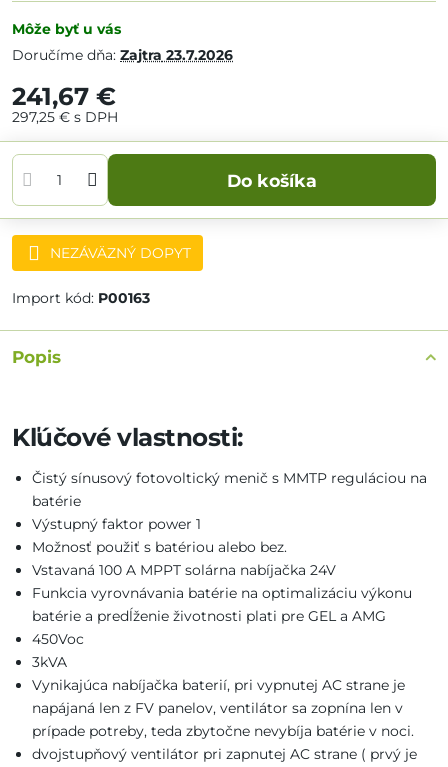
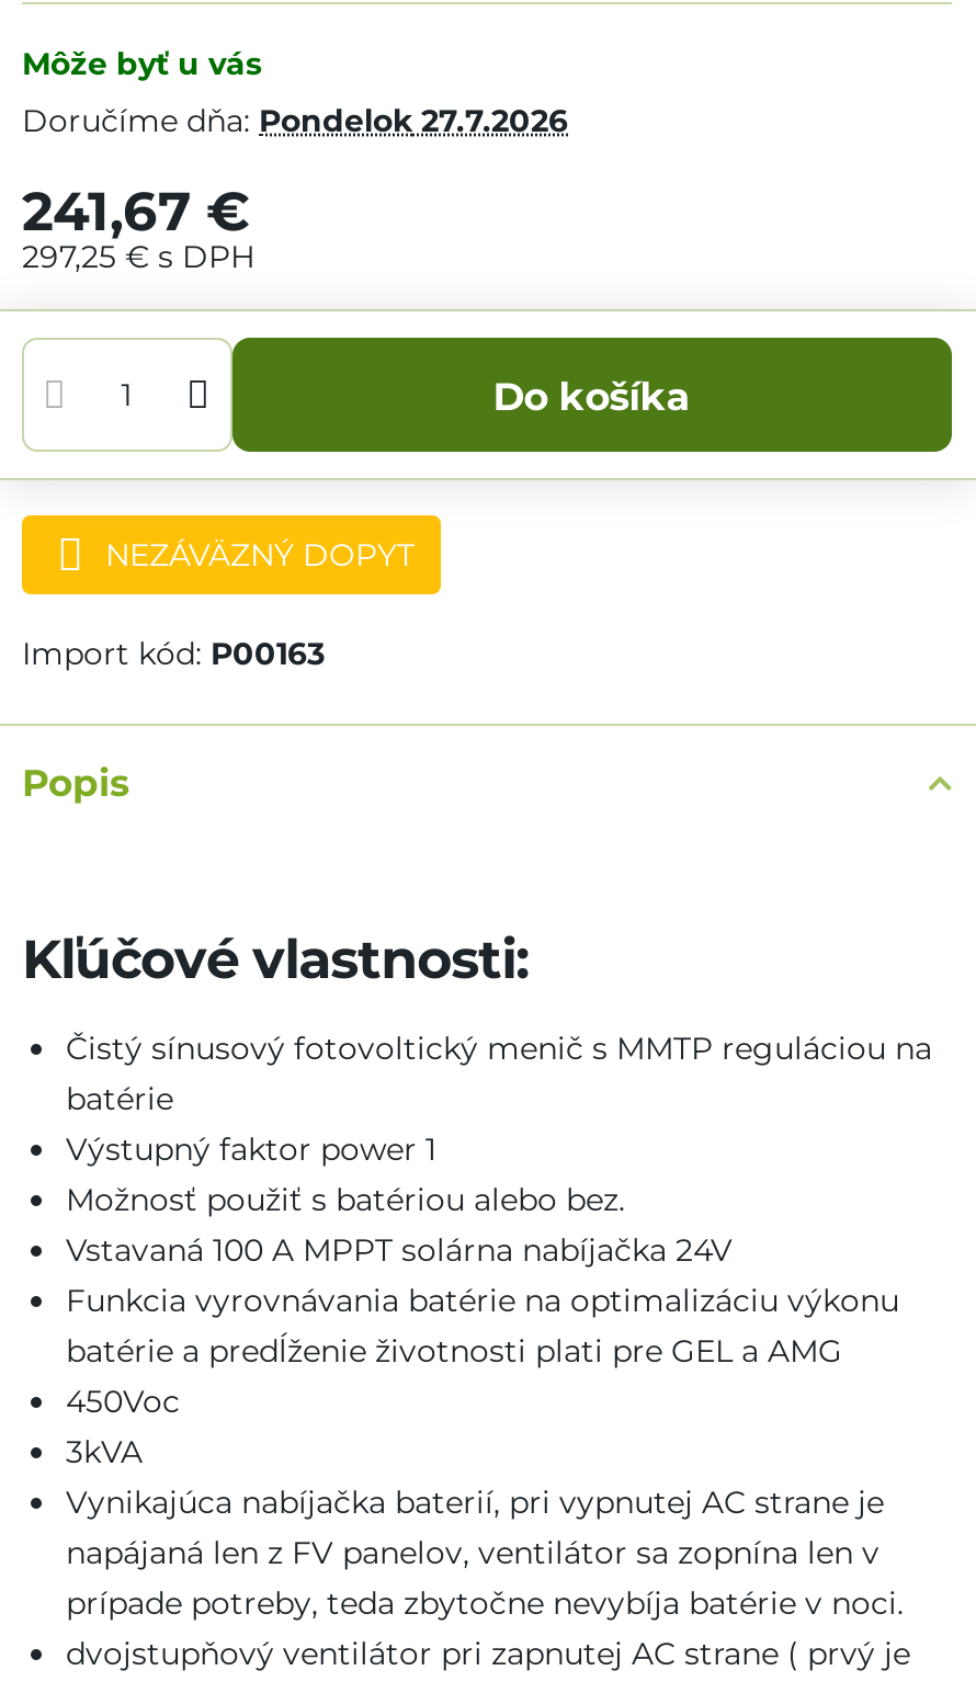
[12,46,233,64] Doručíme dňa: Zajtra 23.7.2026 -> [22,101,568,140] Doručíme dňa: Pondelok 27.7.2026

